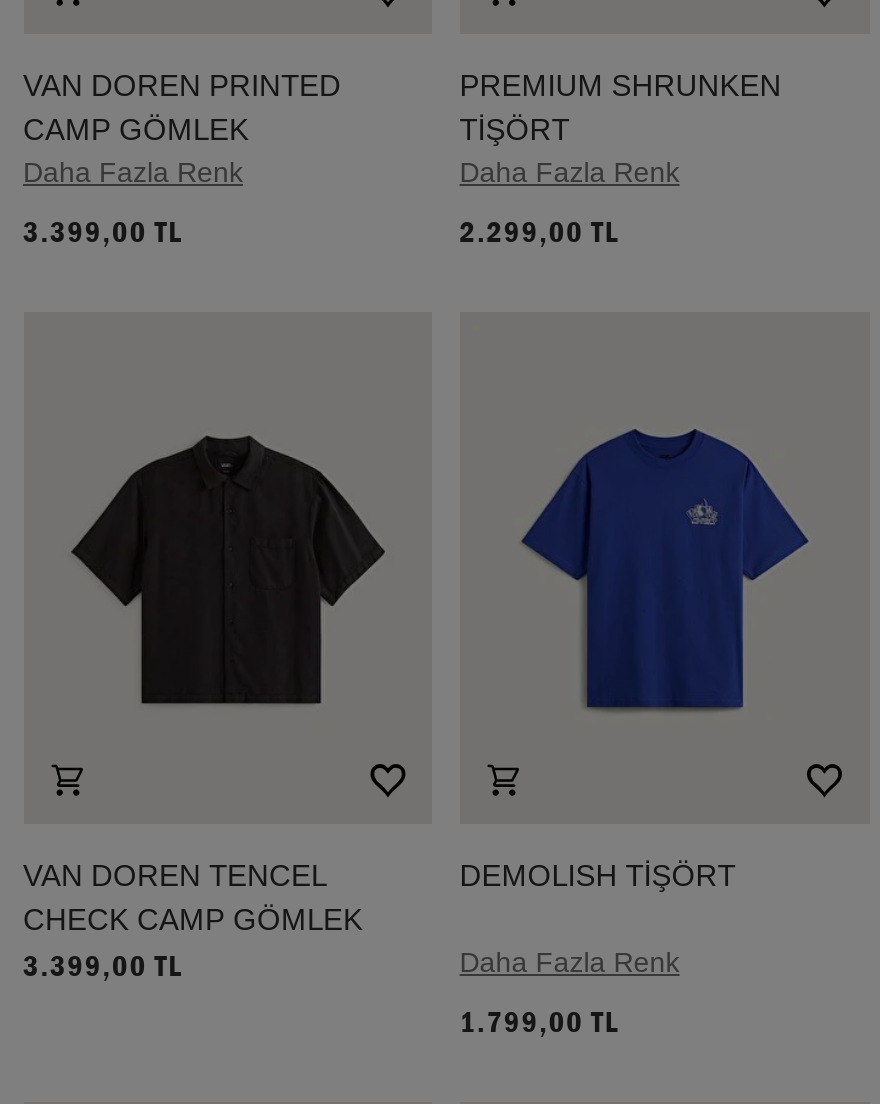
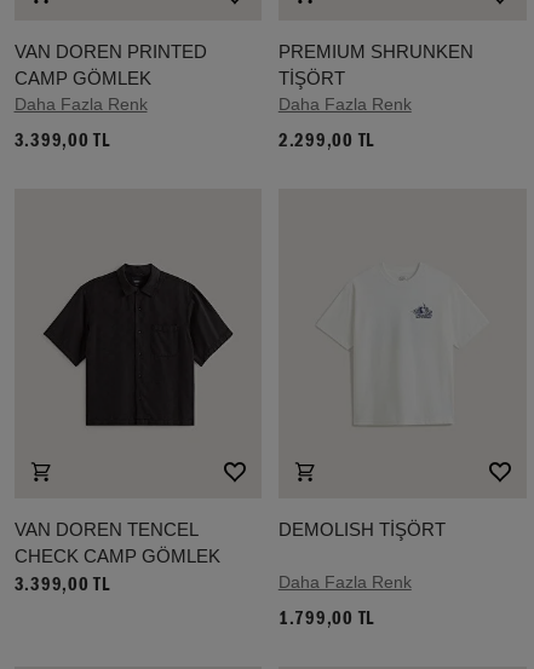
[520,428,810,714] [image] -> none

